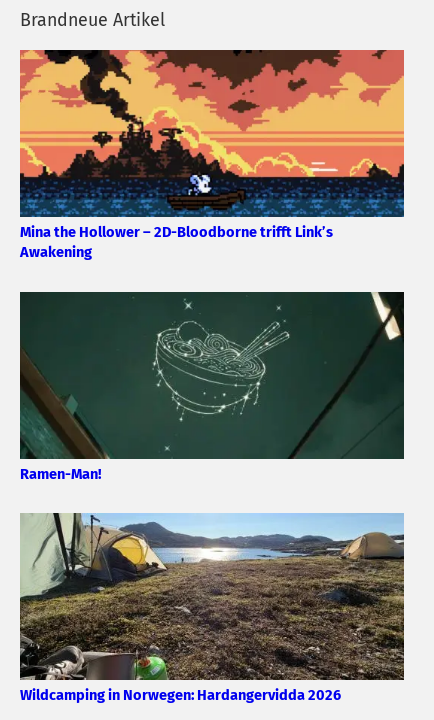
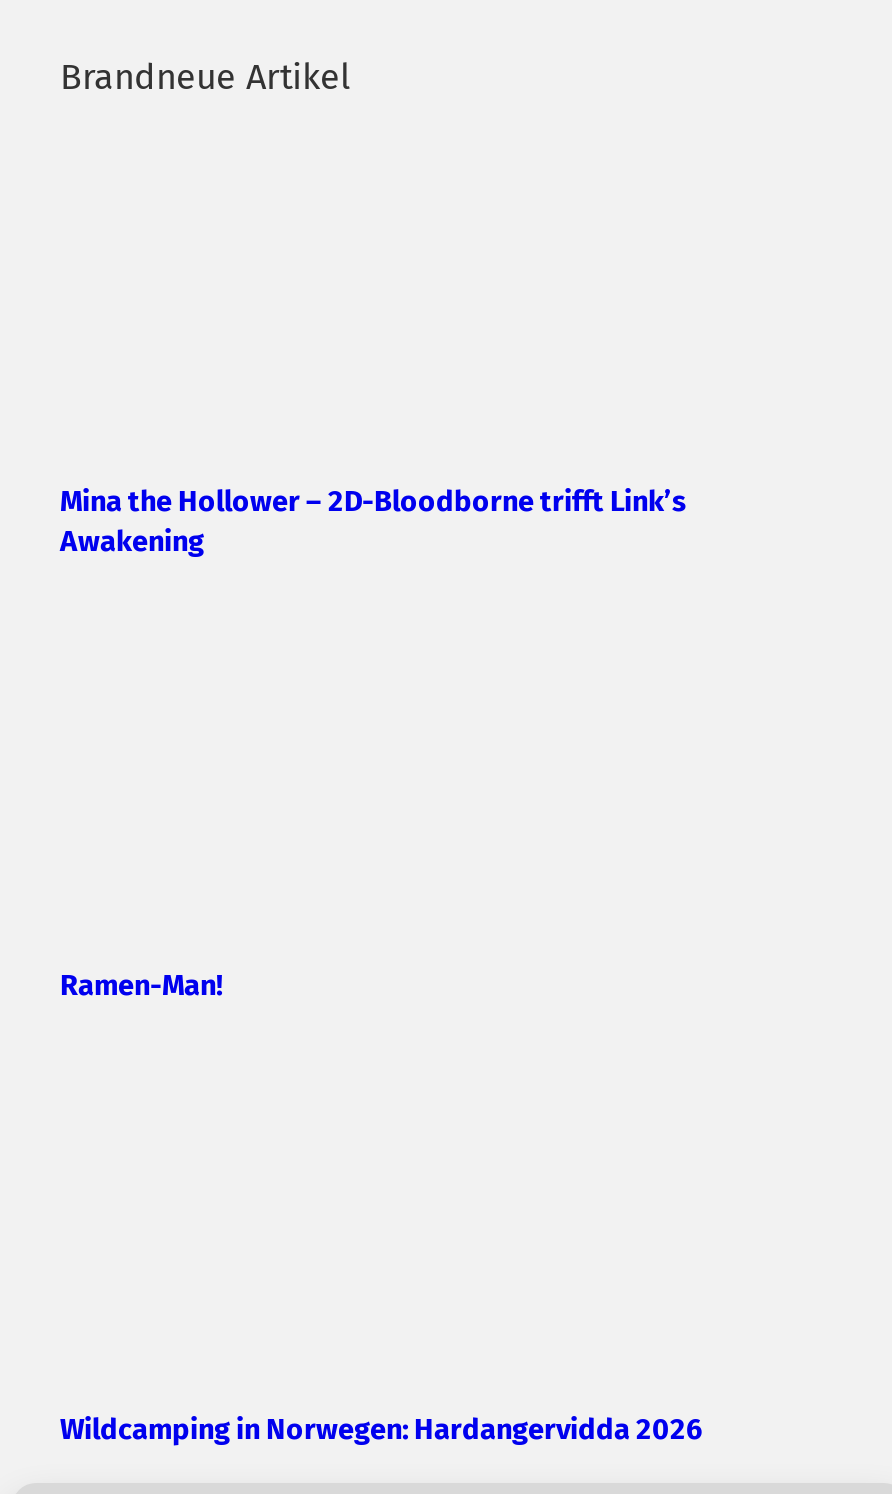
[19,49,405,218] [image] -> none
[19,291,405,460] [image] -> none
[19,512,405,681] [image] -> none

